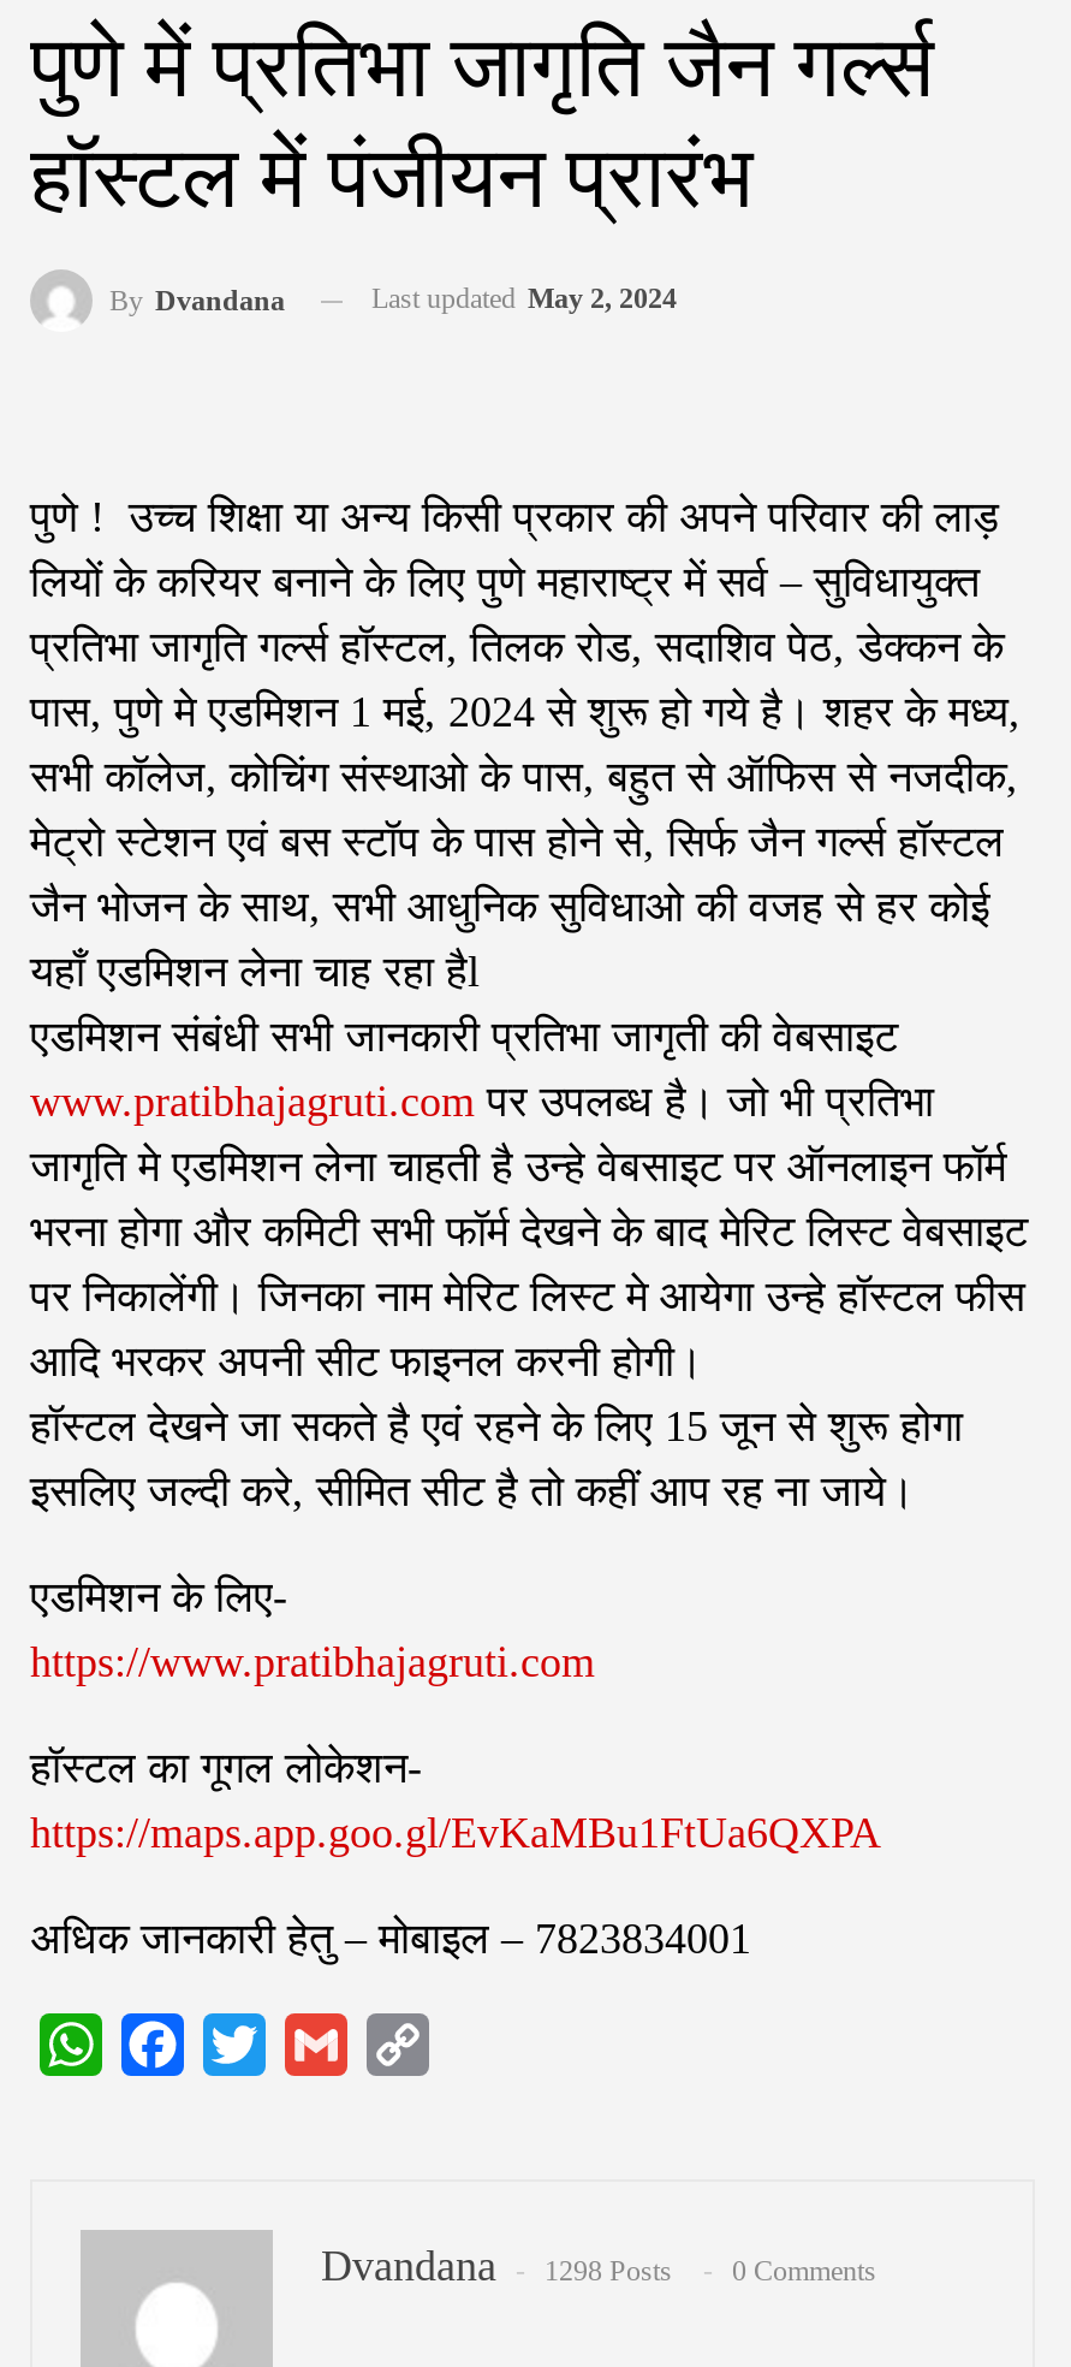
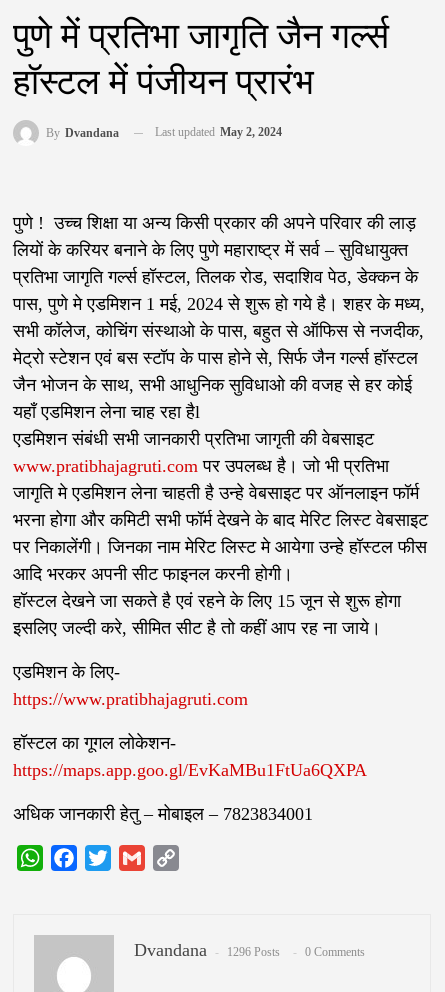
[321,2242,876,2291] Dvandana 1298 Posts 0 Comments -> [134,940,365,960] Dvandana 1296 Posts 0 Comments

